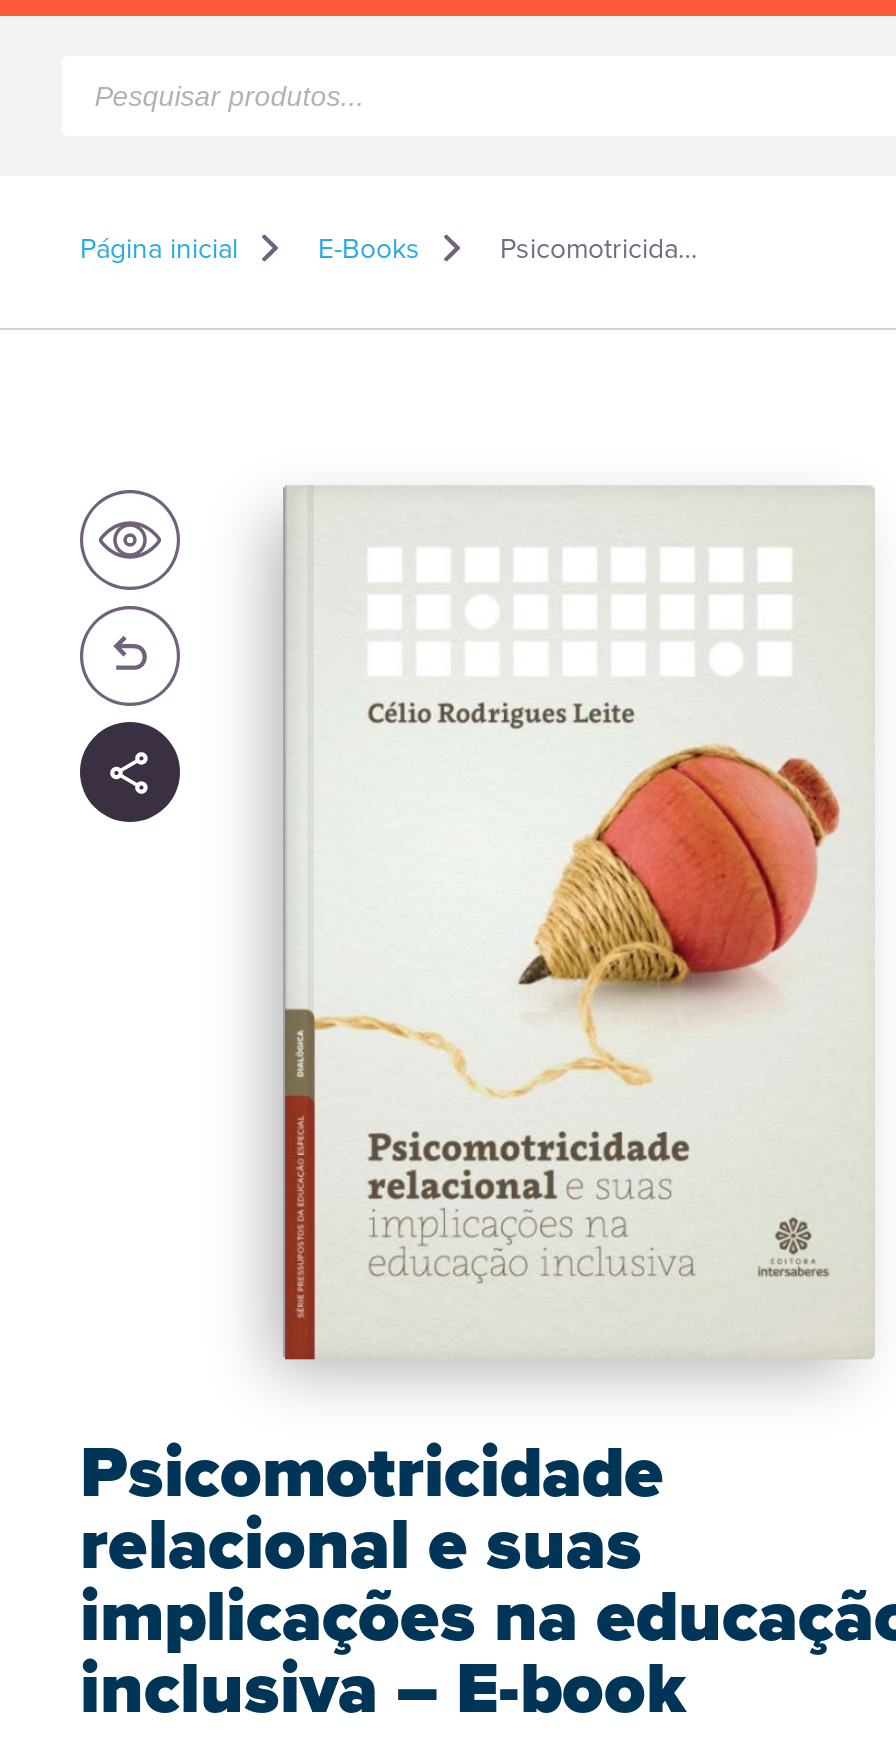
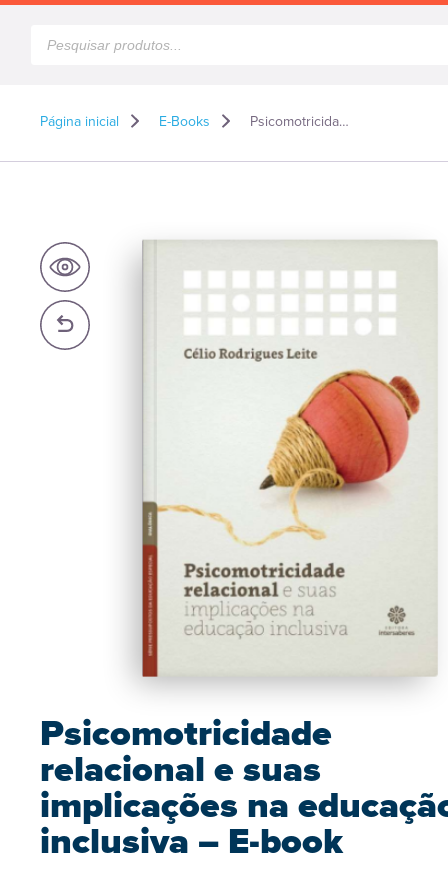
[78,720,182,824] [image] -> none

